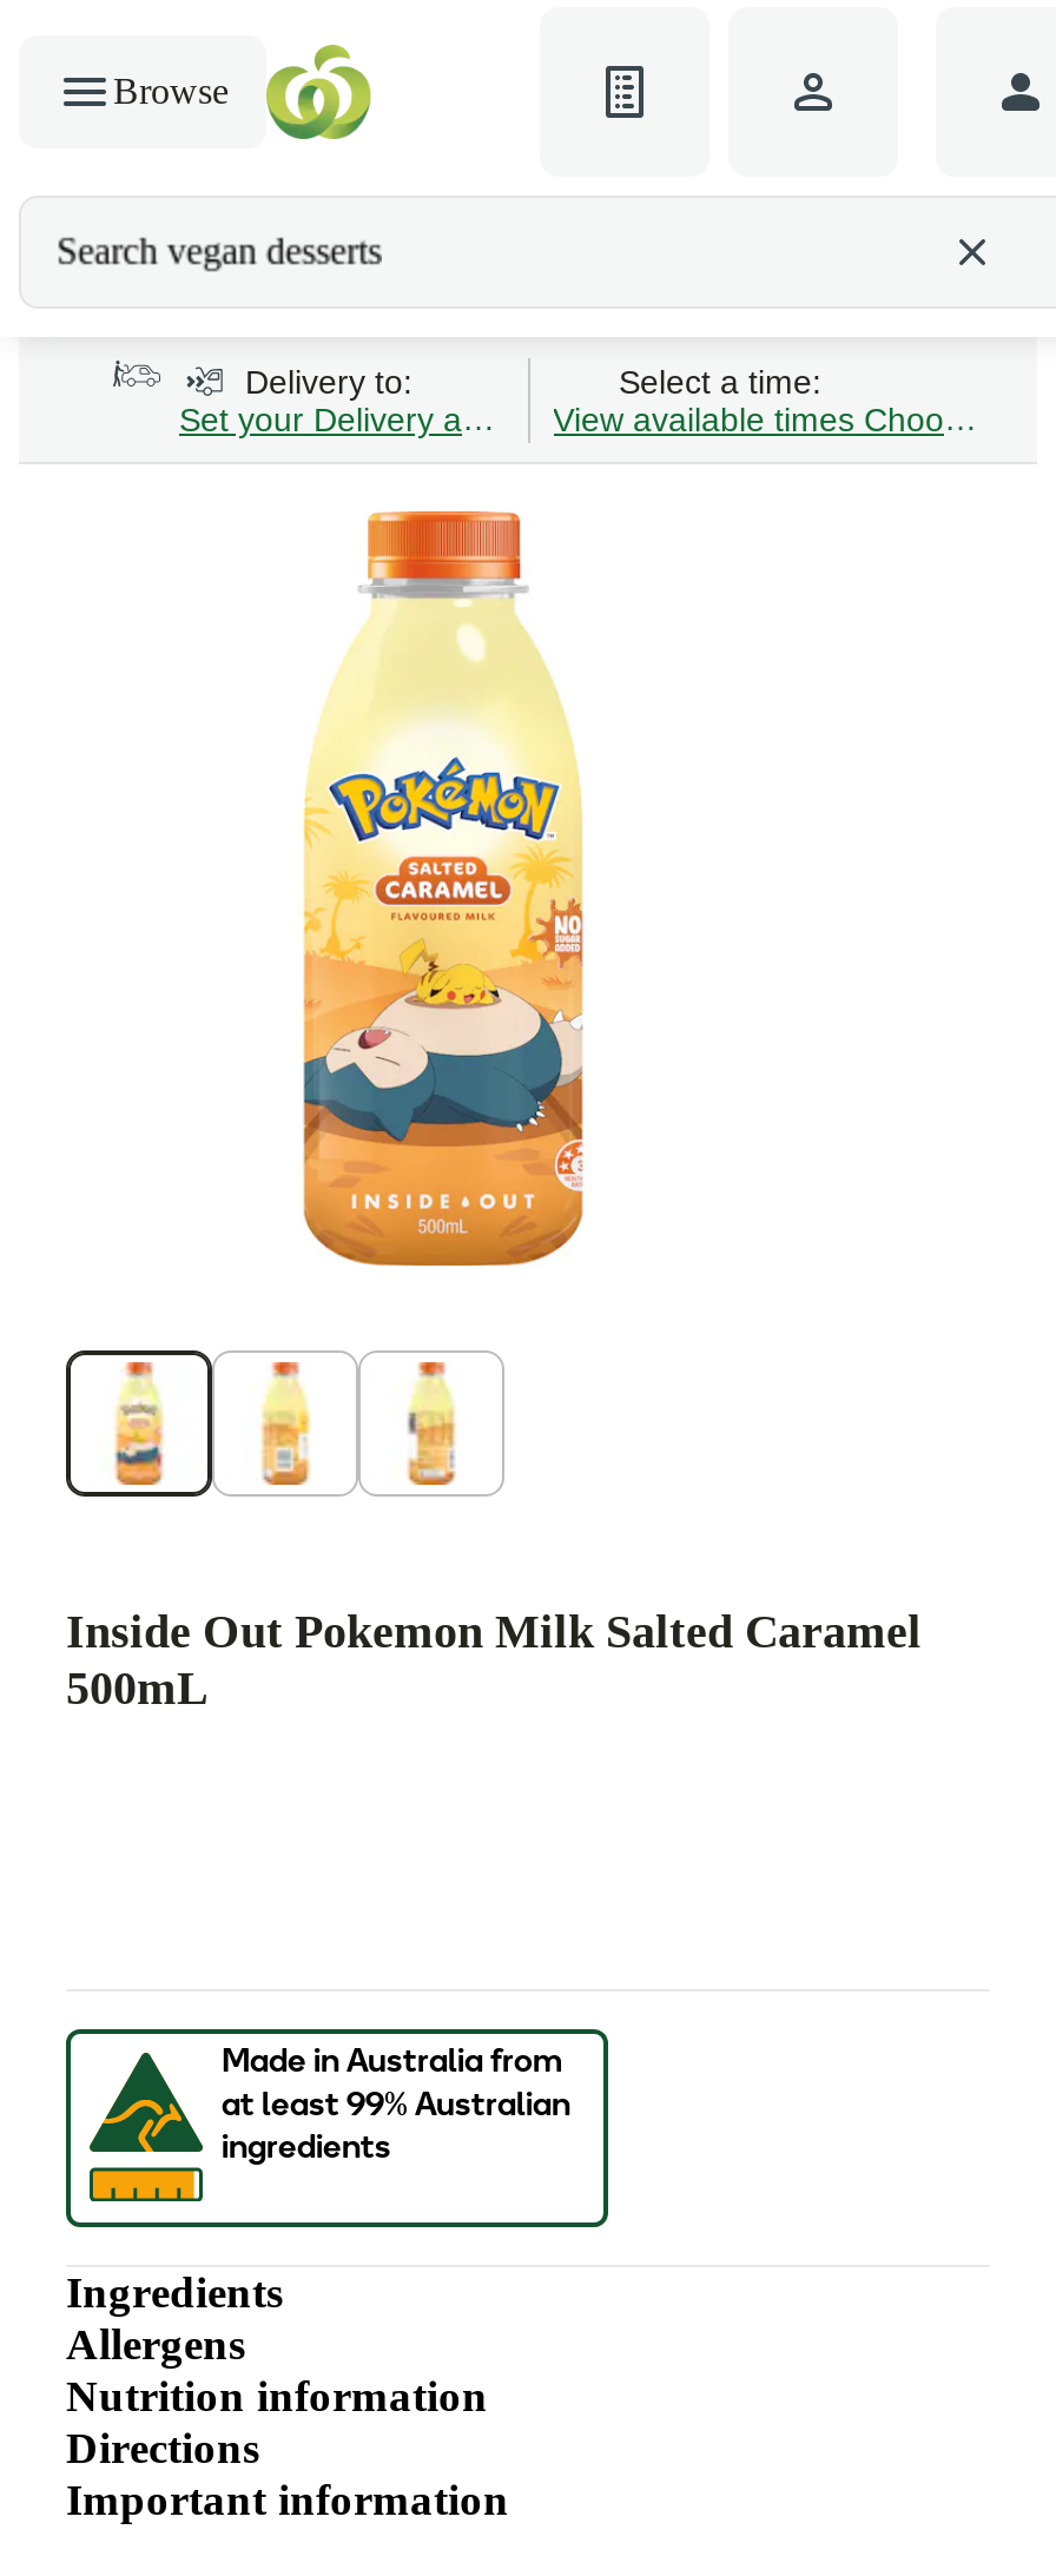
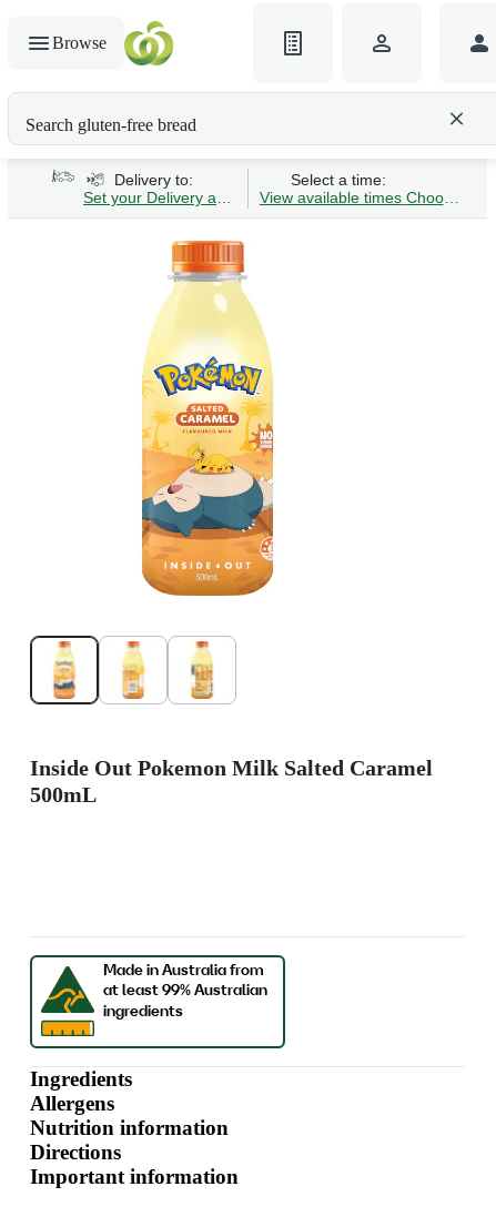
[57,231,382,271] Search vegan desserts -> [26,109,196,128] Search gluten-free bread

